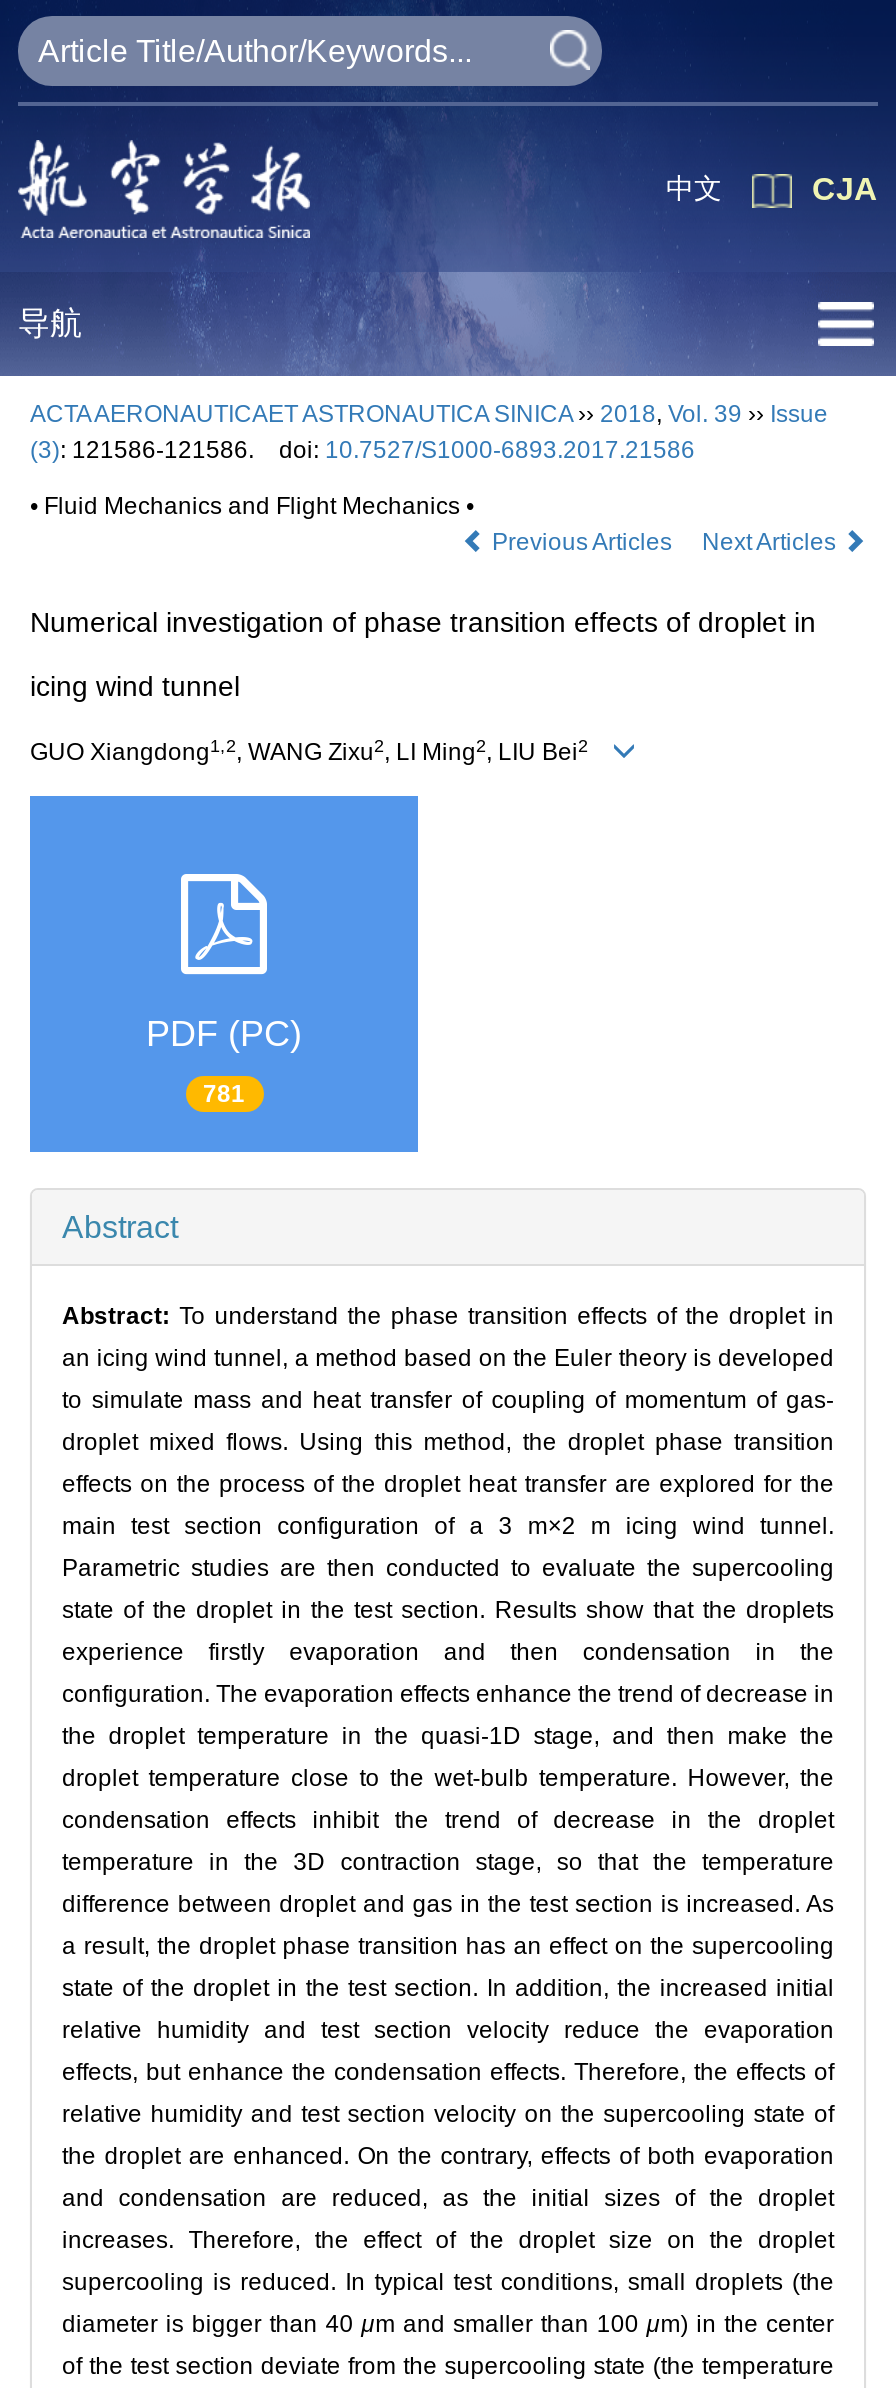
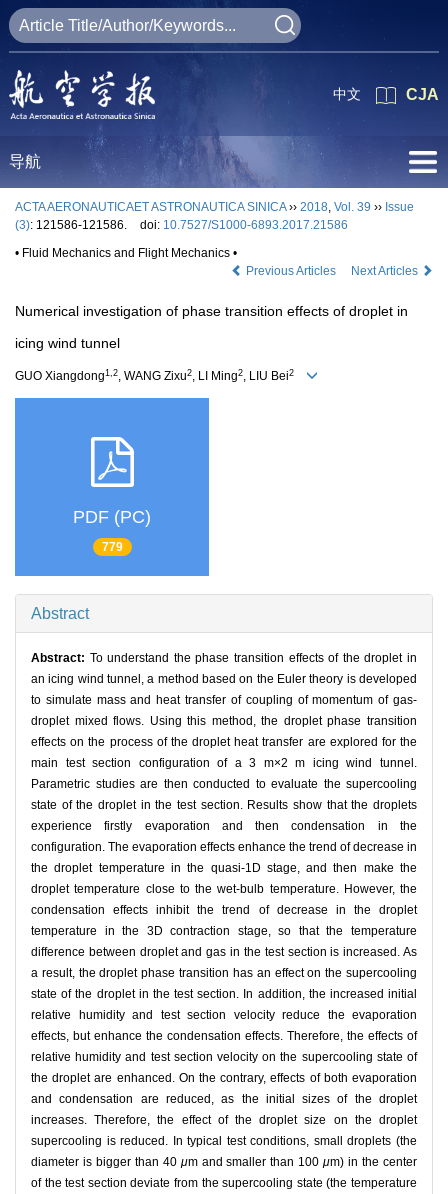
[203,1079,245,1107] 781 -> [101,540,122,554] 779

